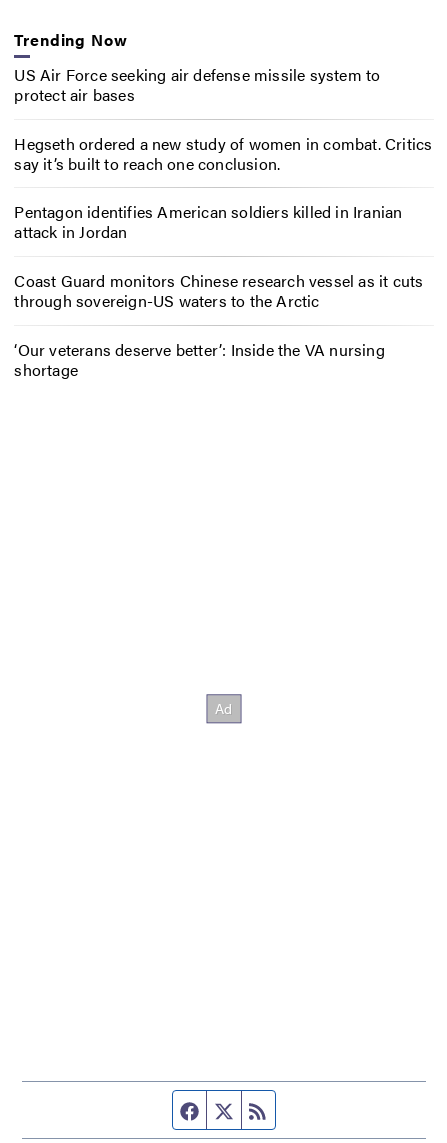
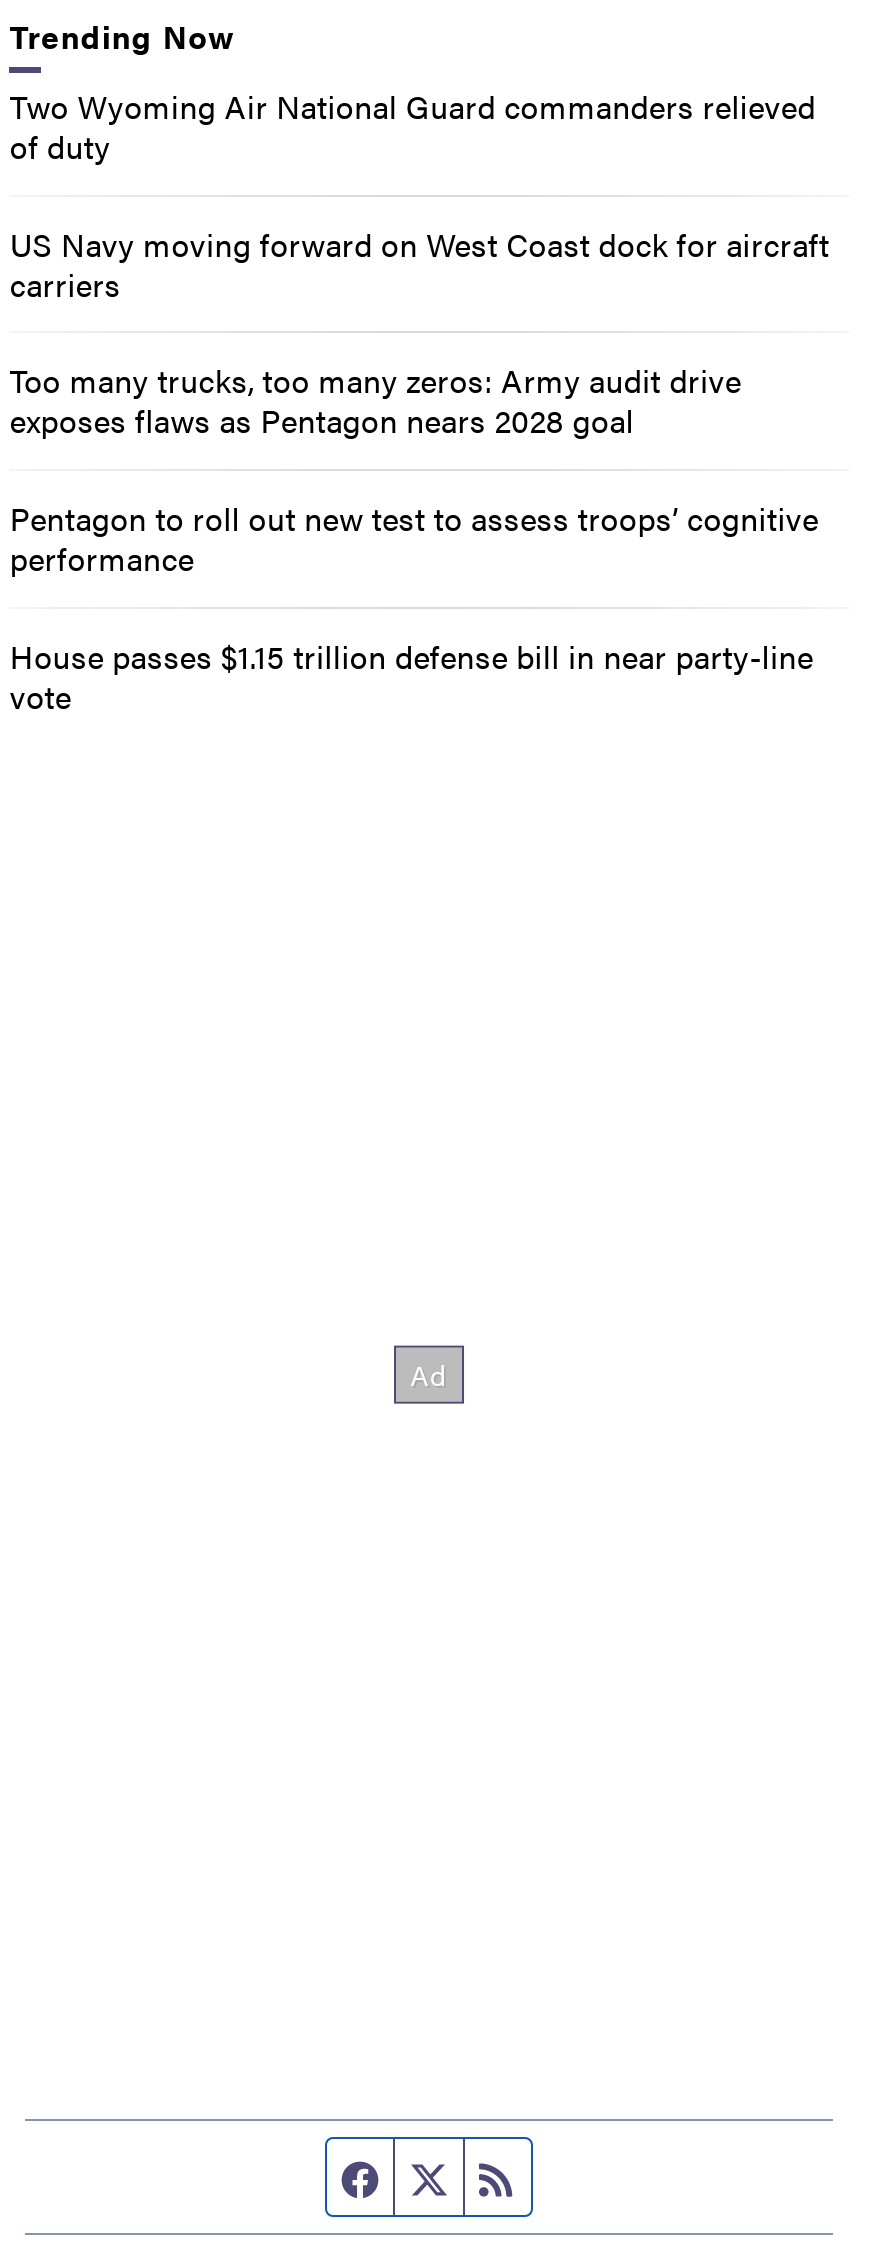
[14,63,380,106] US Air Force seeking air defense missile system to | protect air bases -> [10,82,816,168] Two Wyoming Air National Guard commanders relieved | of duty
[14,131,432,174] Hegseth ordered a new study of women in combat. Critics | say it’s built to reach one conclusion. -> [10,220,829,306] US Navy moving forward on West Coast dock for aircraft | carriers
[14,200,402,243] Pentagon identifies American soldiers killed in Iranian | attack in Jordan -> [10,358,741,444] Too many trucks, too many zeros: Army audit drive | exposes flaws as Pentagon nears 2028 goal
[14,269,423,312] Coast Guard monitors Chinese research vessel as it cuts | through sovereign-US waters to the Arctic -> [10,495,819,581] Pentagon to roll out new test to assess troops’ cognitive | performance
[14,338,385,381] ‘Our veterans deserve better’: Inside the VA nursing | shortage -> [10,633,813,719] House passes $1.15 trillion defense bill in near party-line | vote

